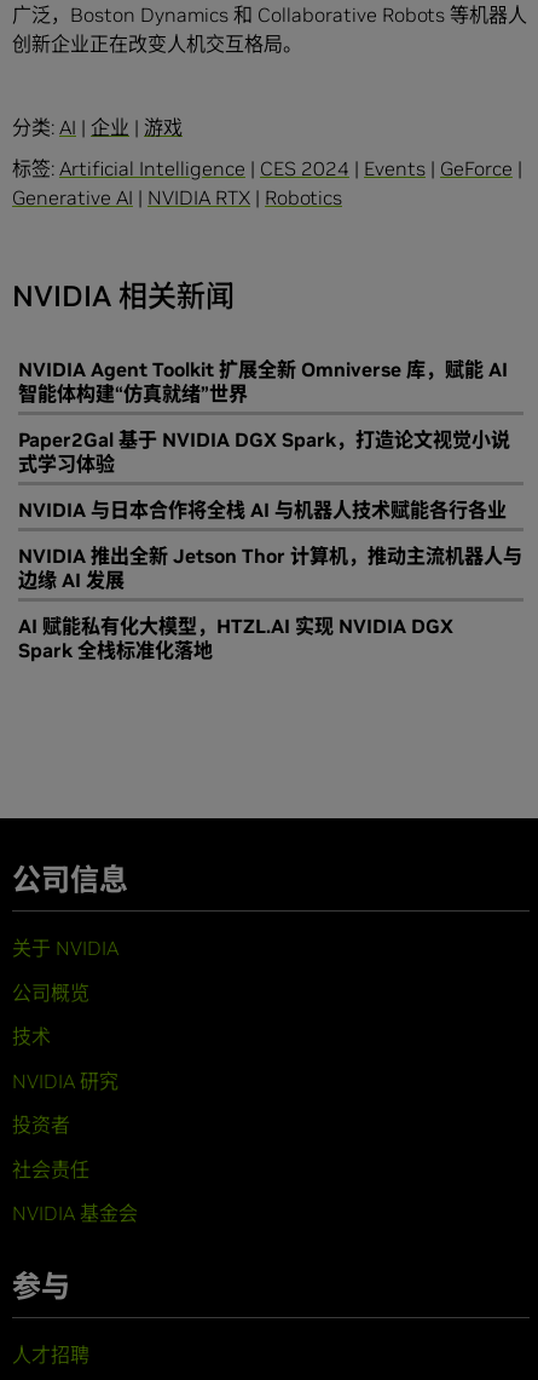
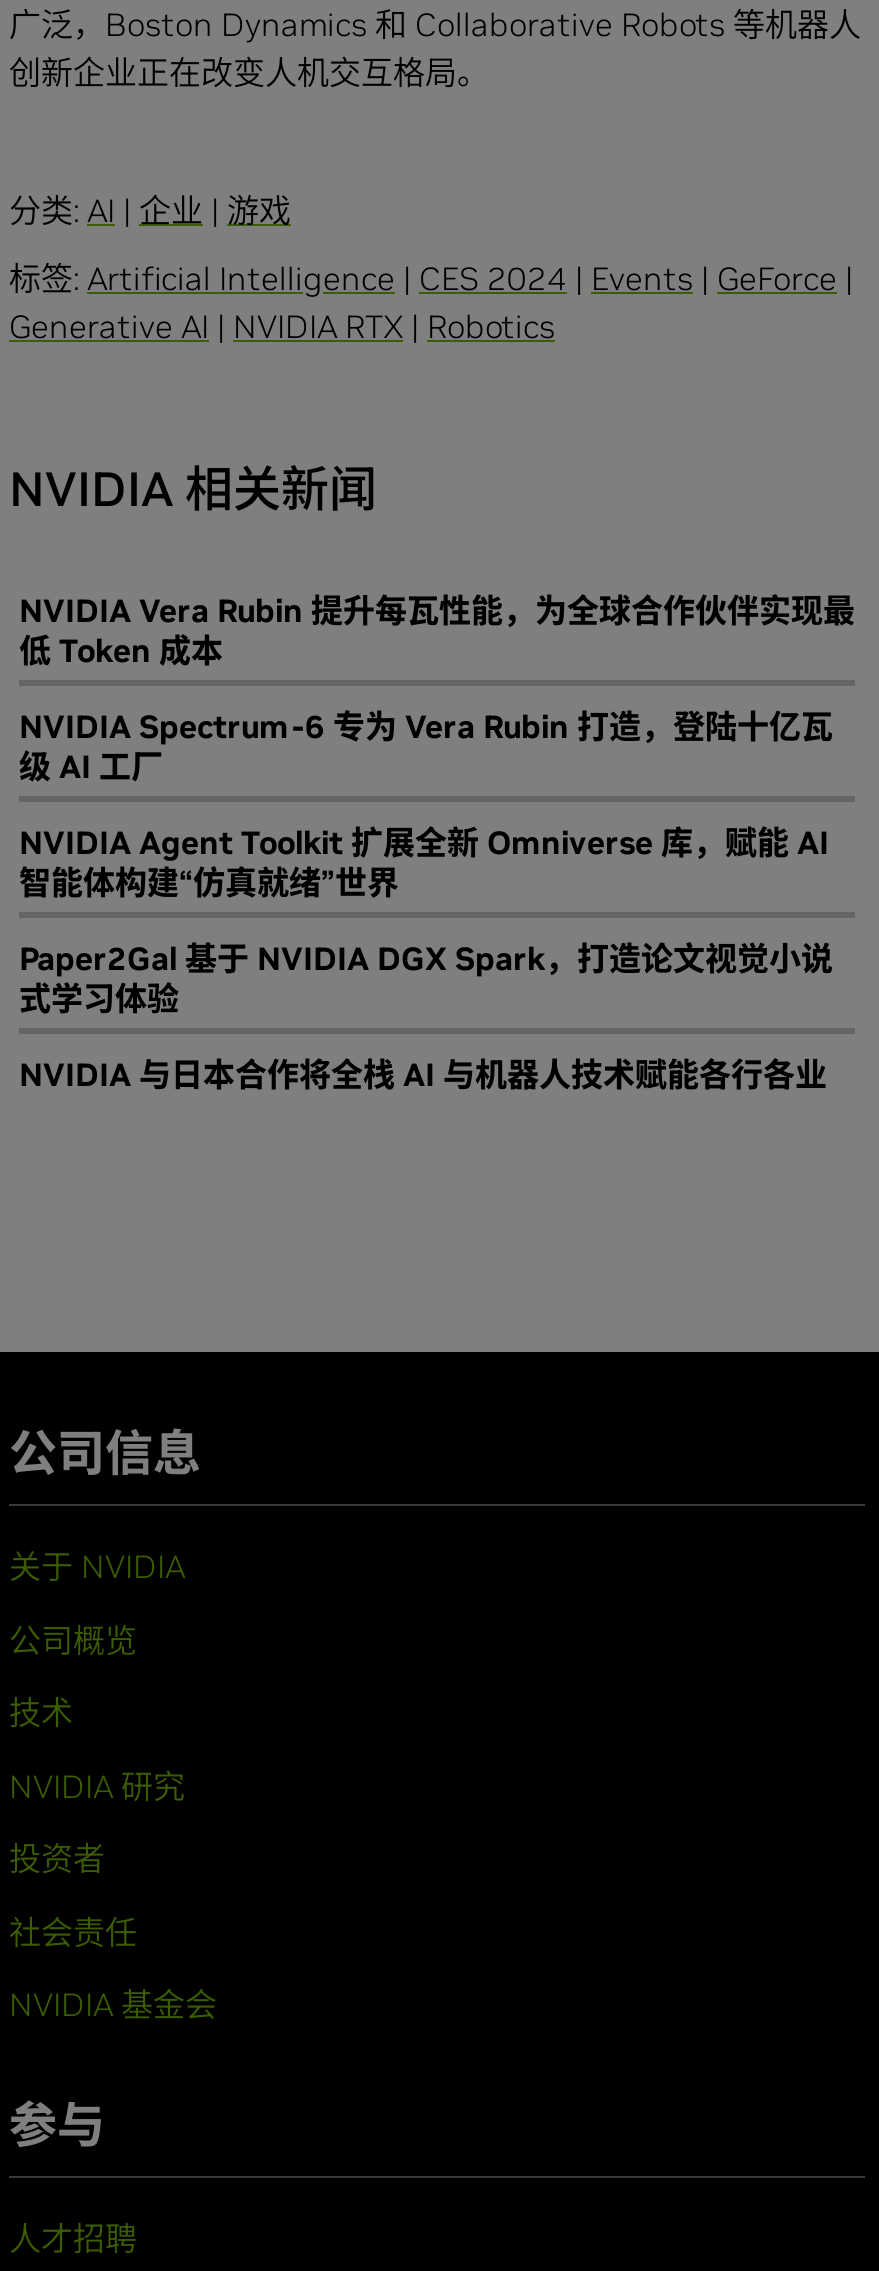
none -> [19,590,855,786] NVIDIA Vera Rubin 提升每瓦性能，为全球合作伙伴实现最 | 低 Token 成本 | NVIDIA Spectrum-6 专为 Vera Rubin 打造，登陆十亿瓦 | 级 AI 工厂
moved [18,357,510,522] -> [19,822,833,1094]: NVIDIA Agent Toolkit 扩展全新 Omniverse 库，赋能 AI | 智能体构建“仿真就绪”世界 | Paper2Gal 基于 NVIDIA DGX Spark，打造论文视觉小说 | 式学习体验 | NVIDIA 与日本合作将全栈 AI 与机器人技术赋能各行各业
[18,544,522,662] NVIDIA 推出全新 Jetson Thor 计算机，推动主流机器人与 | 边缘 AI 发展 | AI 赋能私有化大模型，HTZL.AI 实现 NVIDIA DGX | Spark 全栈标准化落地 -> none

